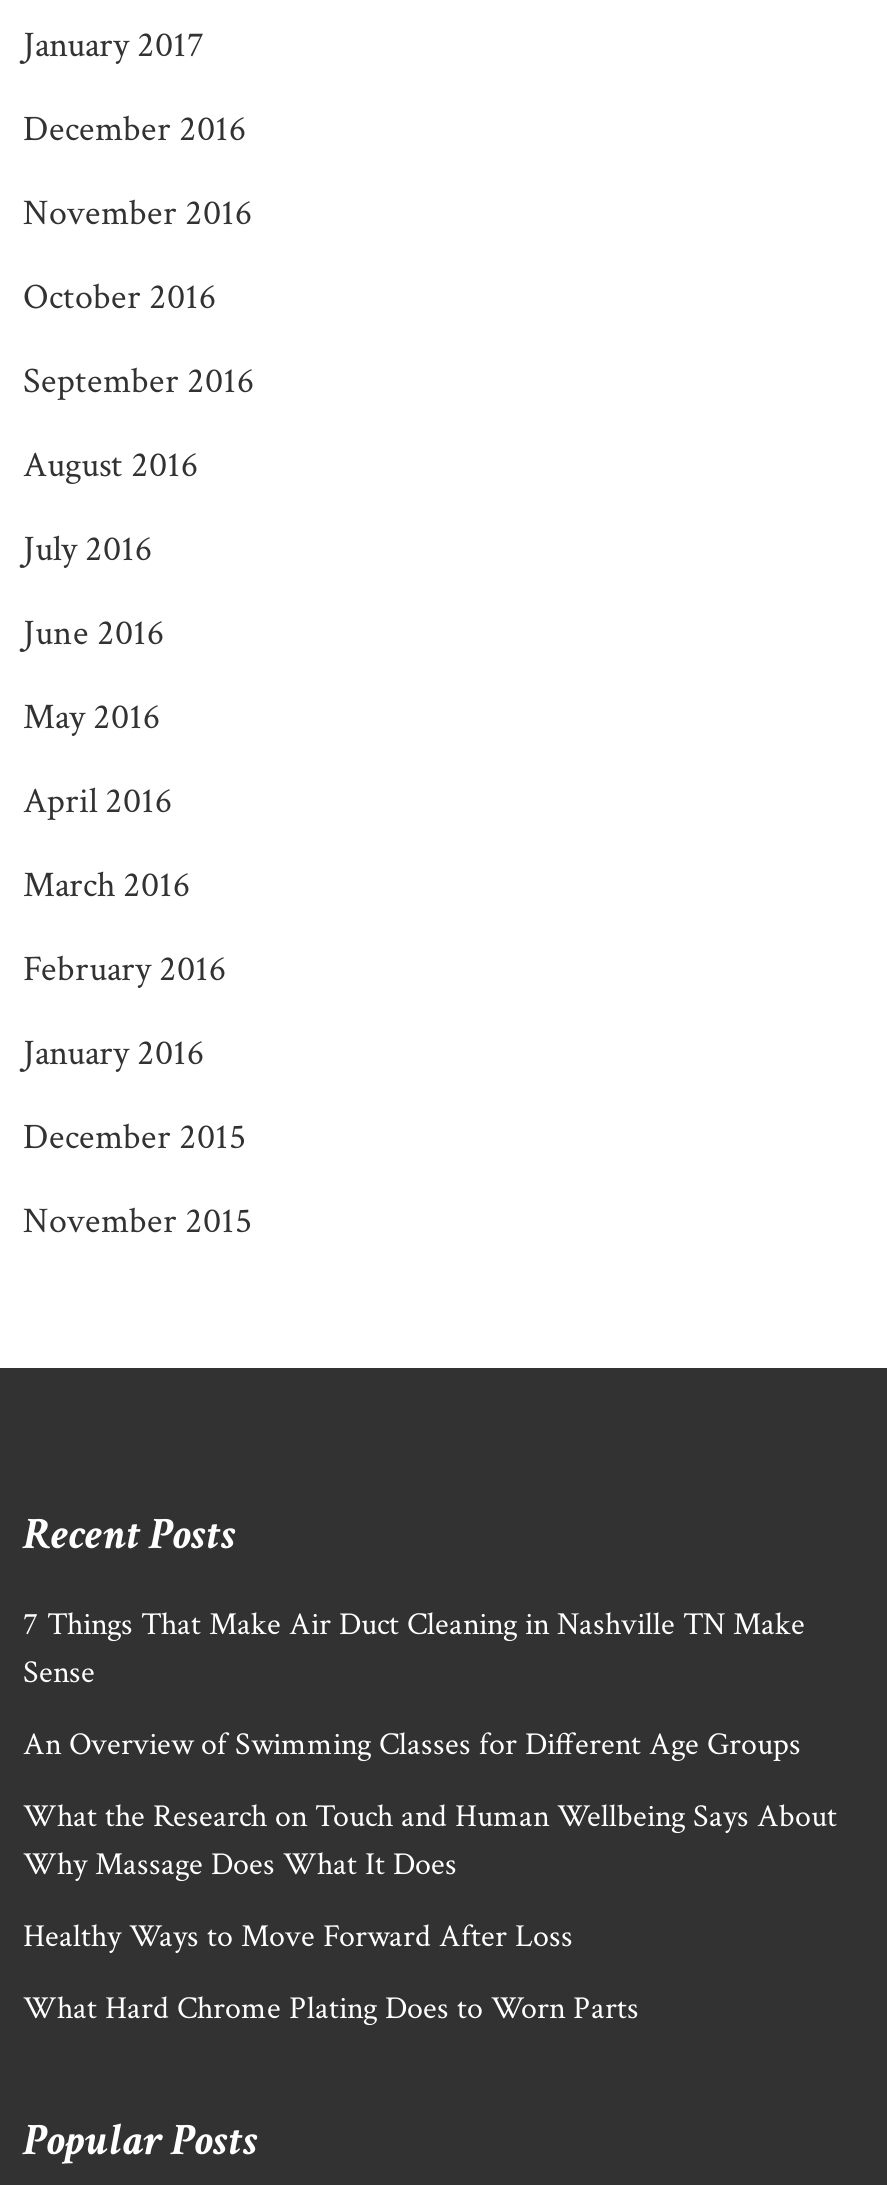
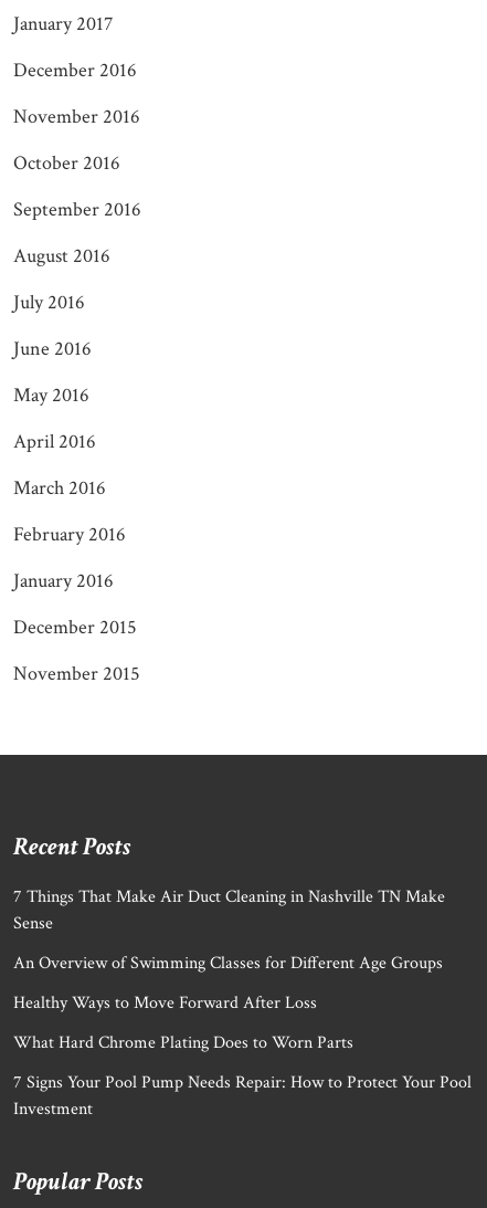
[23,1796,837,1886] What the Research on Touch and Human Wellbeing Says About | Why Massage Does What It Does -> none
moved [23,1916,639,2030] -> [13,991,353,1054]: Healthy Ways to Move Forward After Loss | What Hard Chrome Plating Does to Worn Parts
none -> [13,1071,472,1121] 7 Signs Your Pool Pump Needs Repair: How to Protect Your Pool | Investment

